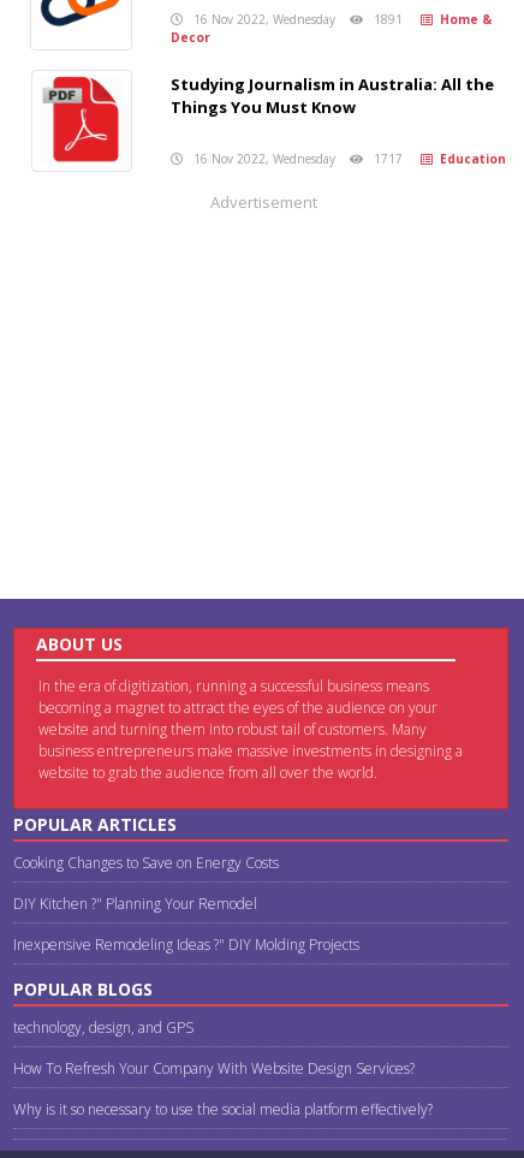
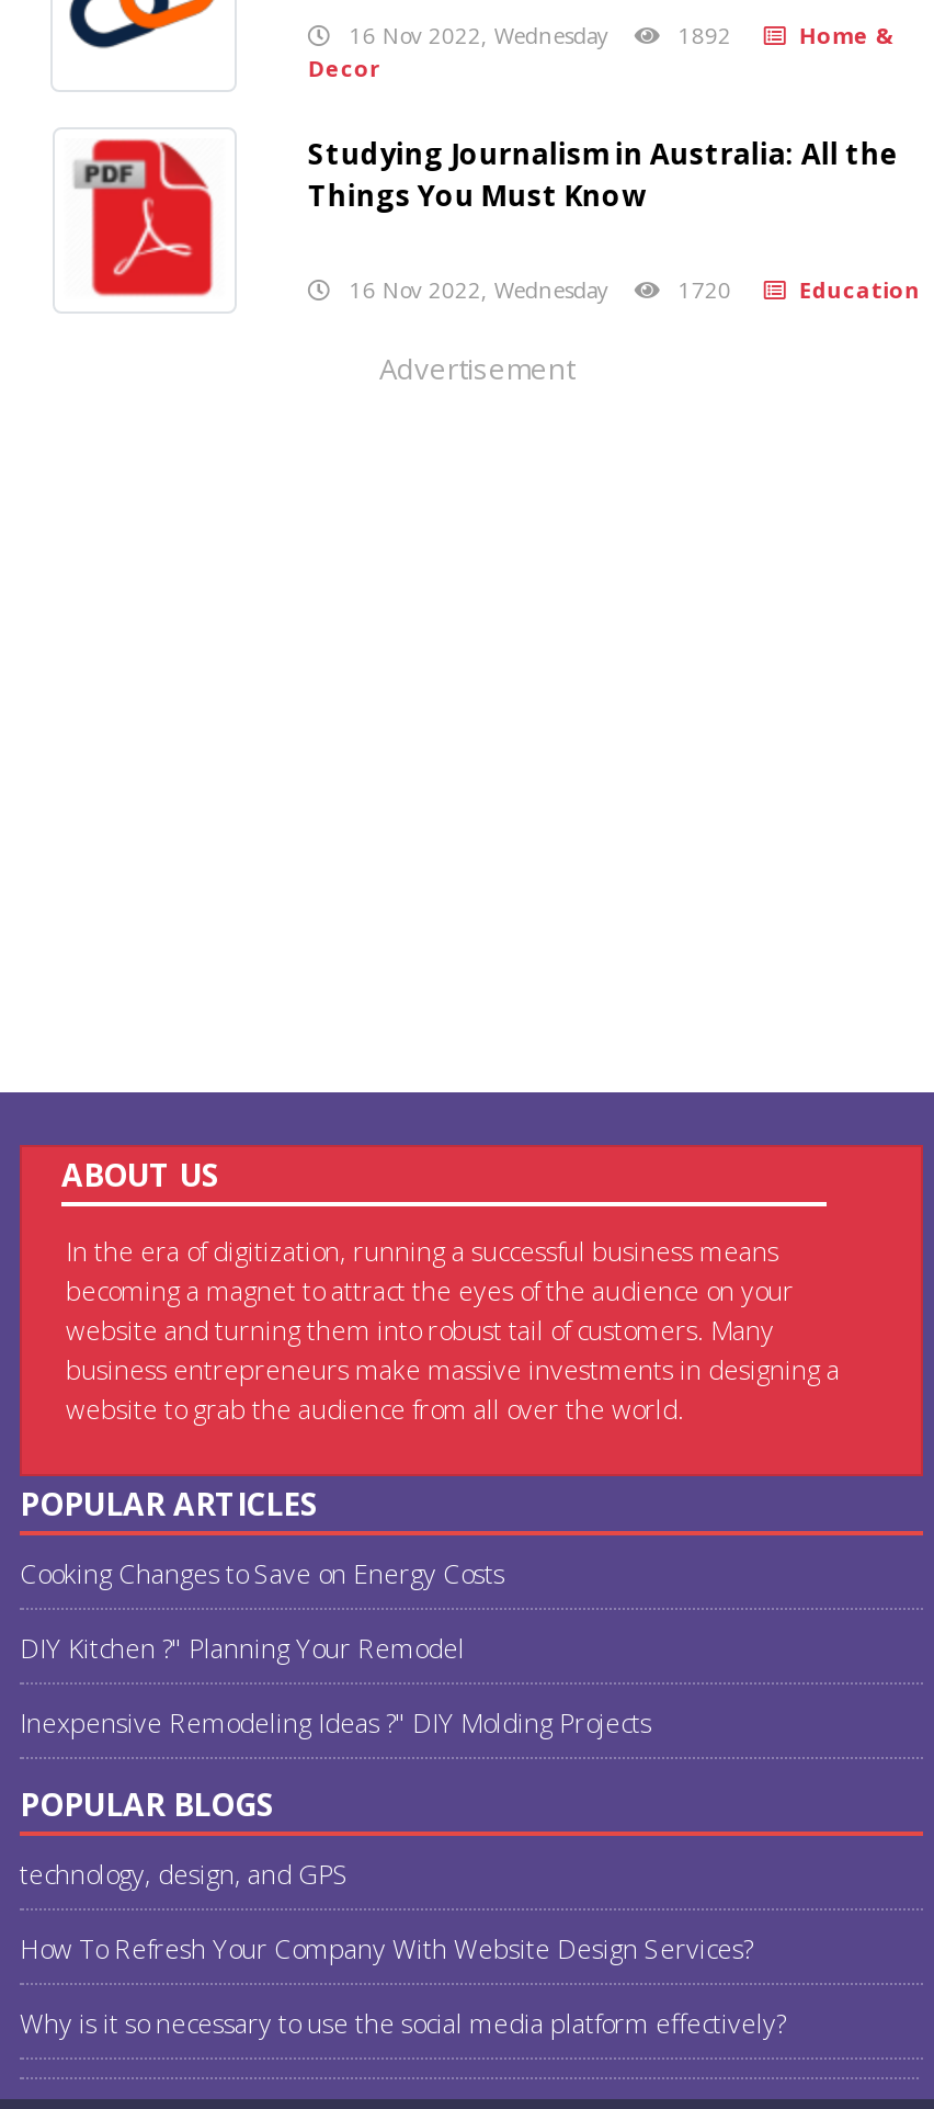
[183,11,492,28] 16 Nov 2022, Wednesday 1891 Home & -> [330,20,893,50] 16 Nov 2022, Wednesday 1892 Home &
[183,150,506,167] 16 Nov 2022, Wednesday 1717 Education -> [330,274,919,305] 16 Nov 2022, Wednesday 1720 Education

